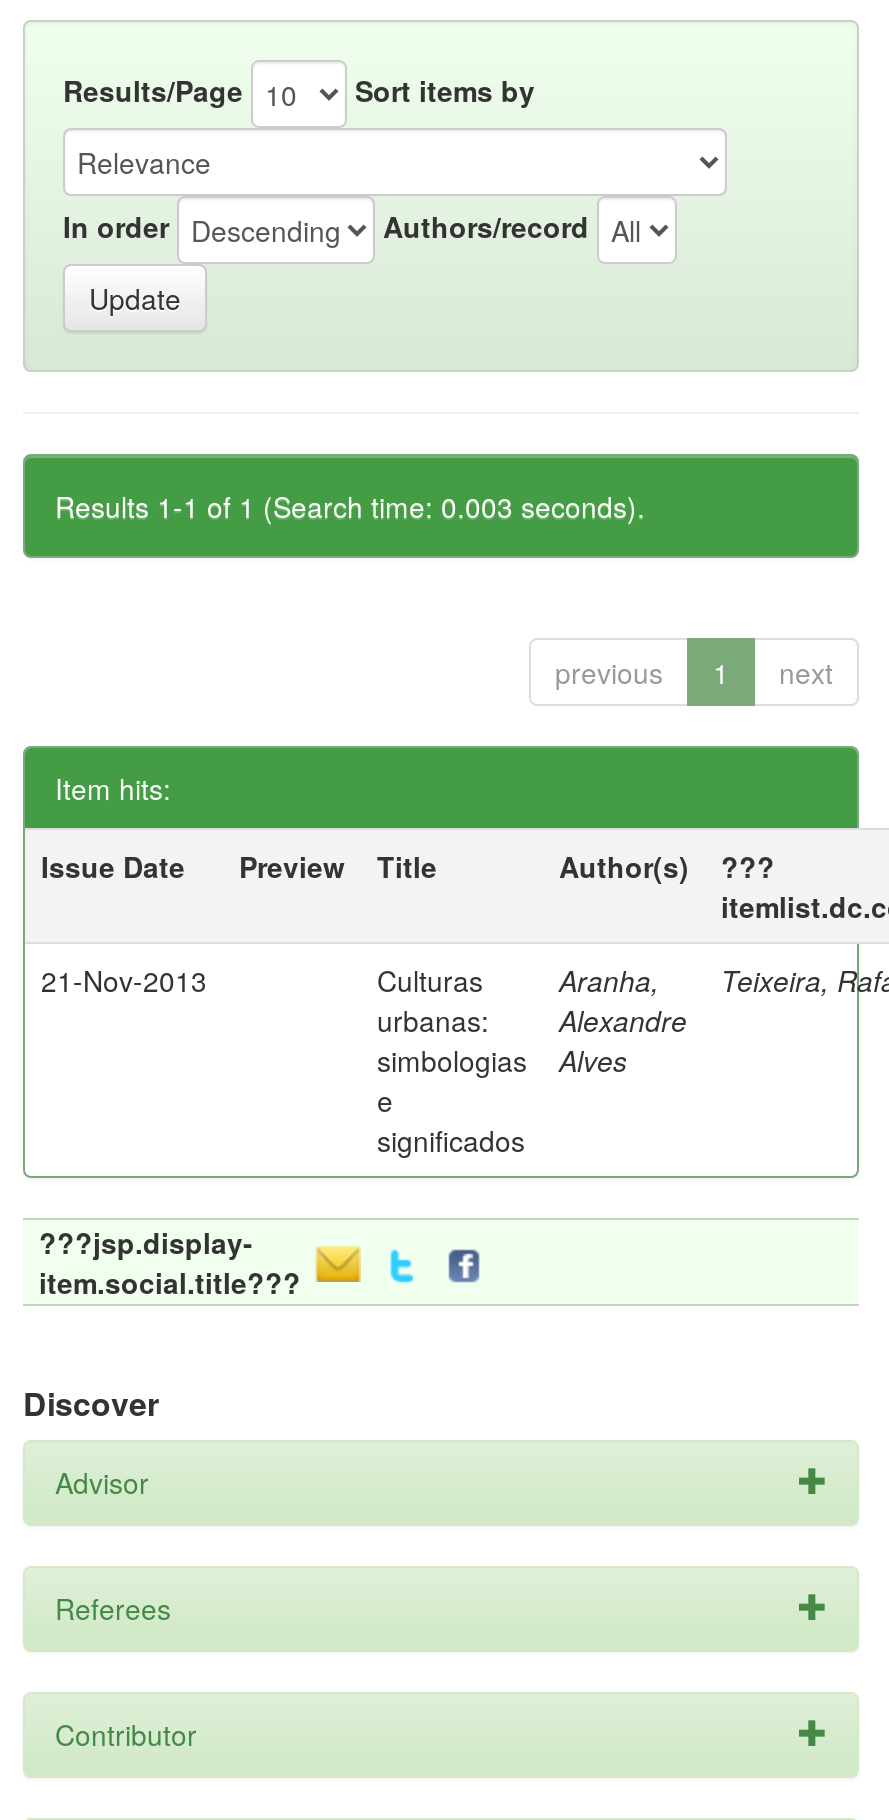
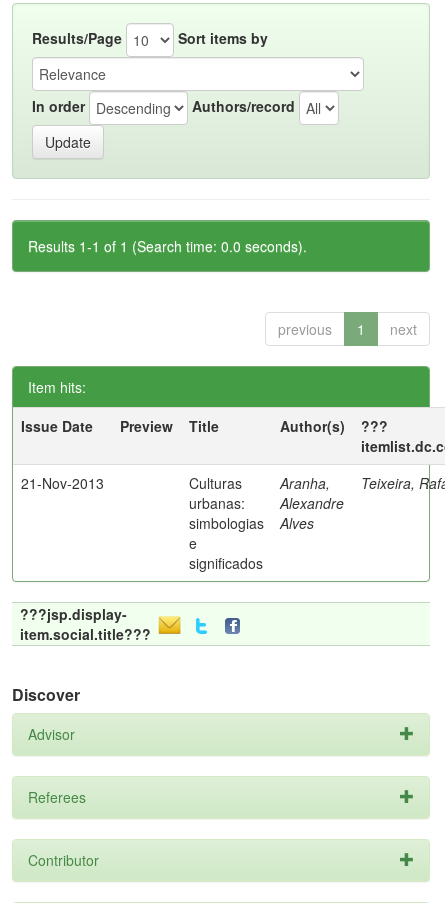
[55,486,645,526] Results 1-1 of 1 (Search time: 0.003 seconds). -> [28,236,307,256] Results 1-1 of 1 (Search time: 0.0 seconds).

